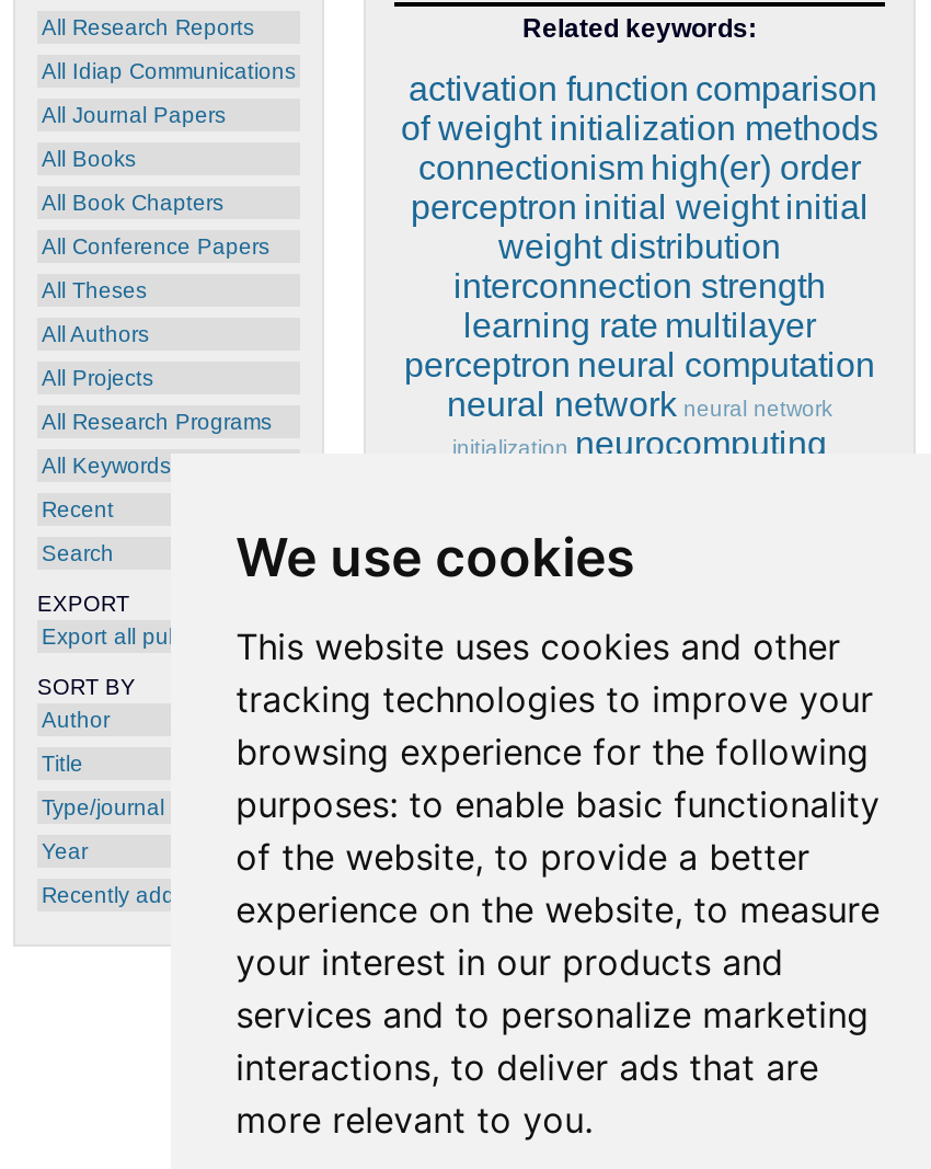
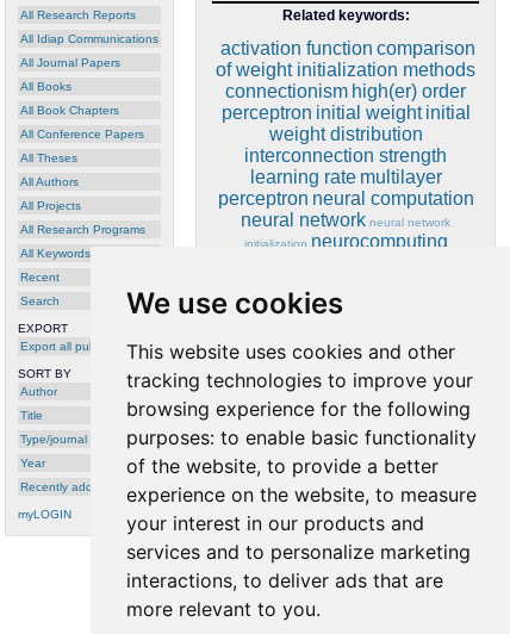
none -> [18,508,71,521] myLOGIN

